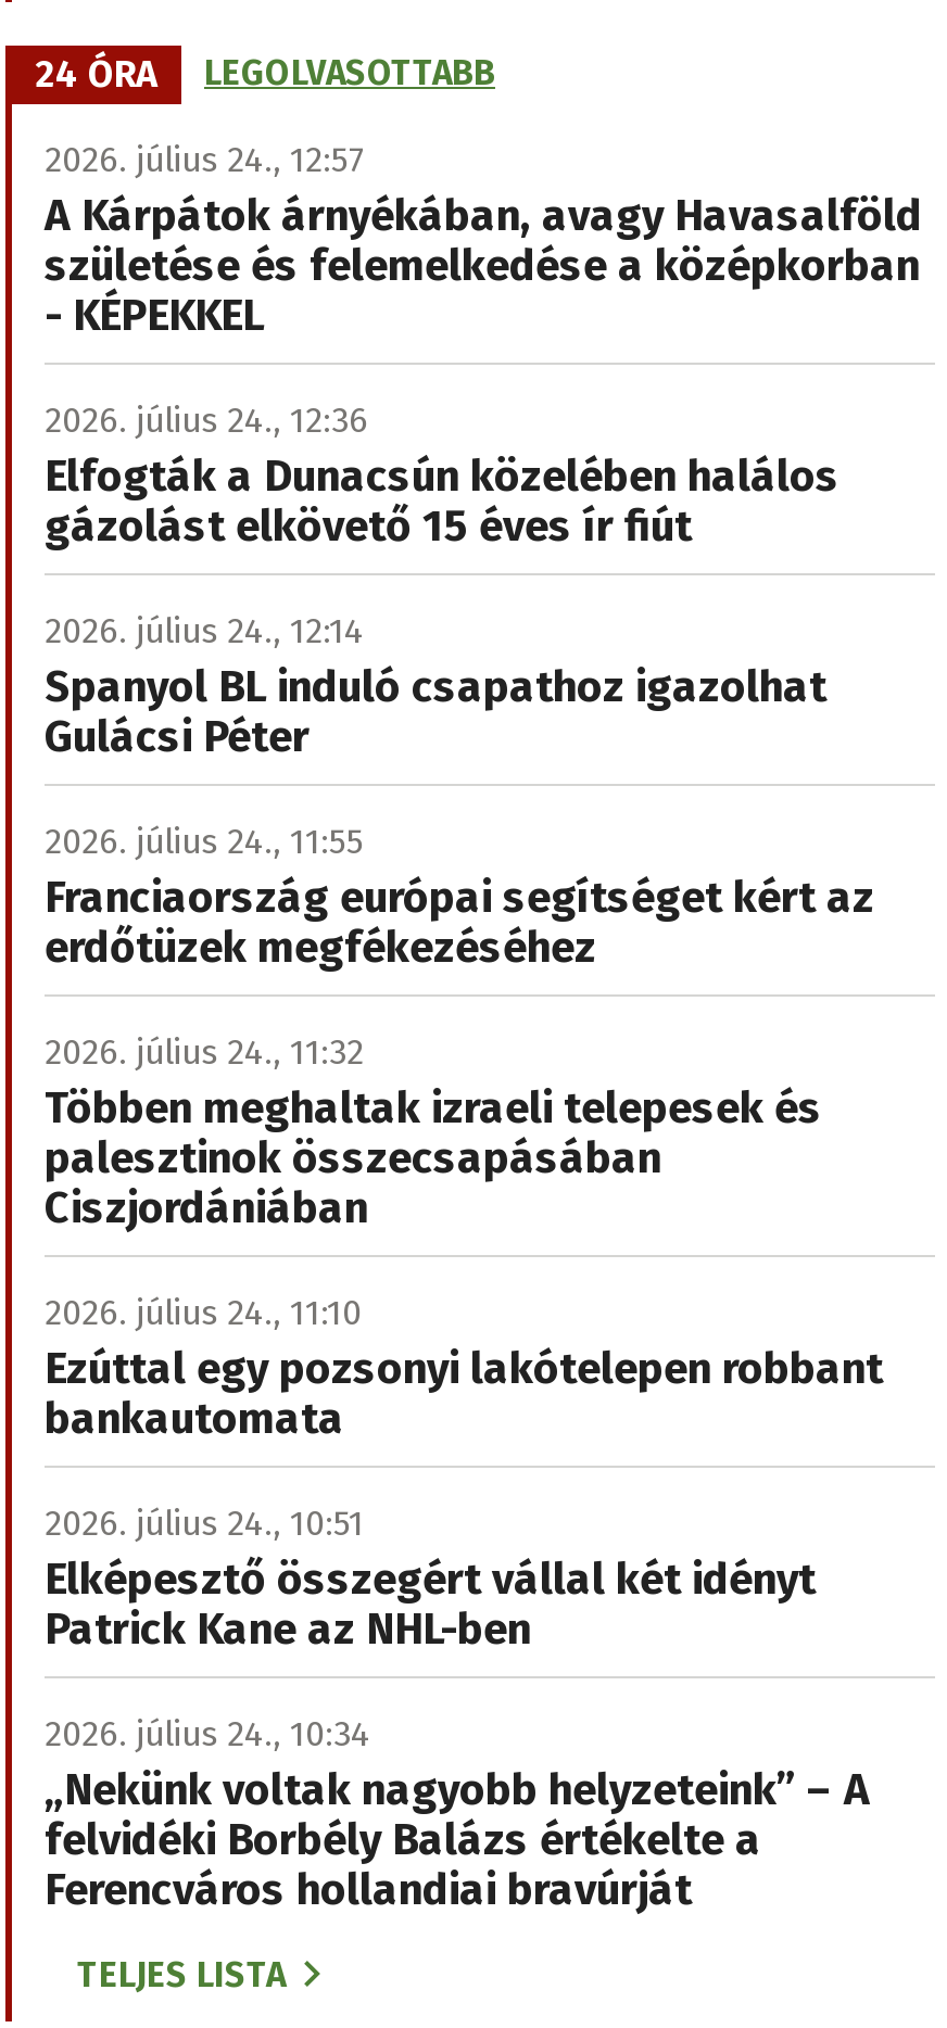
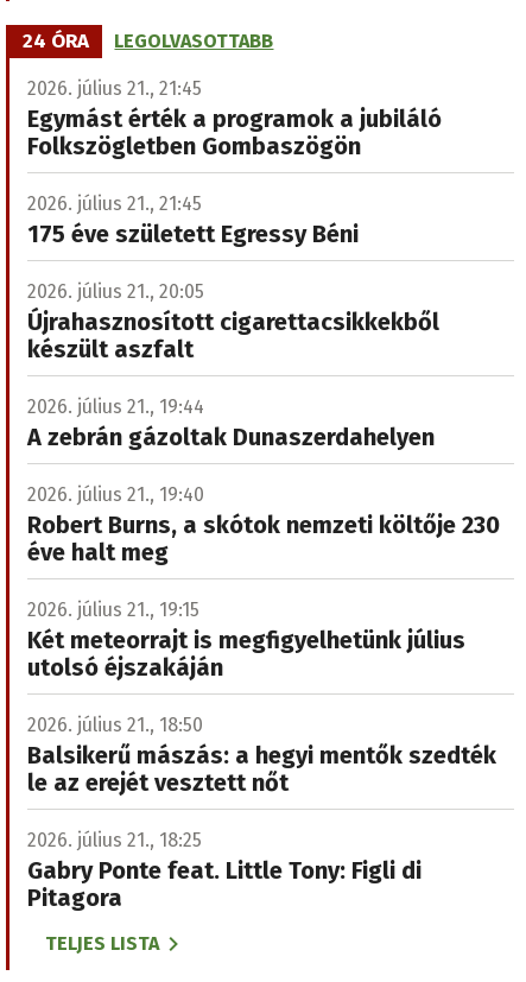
[45,139,922,341] 2026. július 24., 12:57 | A Kárpátok árnyékában, avagy Havasalföld | születése és felemelkedése a középkorban | - KÉPEKKEL -> [27,77,442,160] 2026. július 21., 21:45 | Egymást érték a programok a jubiláló | Folkszögletben Gombaszögön
[45,400,839,552] 2026. július 24., 12:36 | Elfogták a Dunacsún közelében halálos | gázolást elkövető 15 éves ír fiút -> [27,192,359,248] 2026. július 21., 21:45 | 175 éve született Egressy Béni
[45,610,826,762] 2026. július 24., 12:14 | Spanyol BL induló csapathoz igazolhat | Gulácsi Péter -> [27,280,439,363] 2026. július 21., 20:05 | Újrahasznosított cigarettacsikkekből | készült aszfalt
[45,821,874,973] 2026. július 24., 11:55 | Franciaország európai segítséget kért az | erdőtüzek megfékezéséhez -> [27,395,435,451] 2026. július 21., 19:44 | A zebrán gázoltak Dunaszerdahelyen
[45,1032,822,1234] 2026. július 24., 11:32 | Többen meghaltak izraeli telepesek és | palesztinok összecsapásában | Ciszjordániában -> [27,483,500,566] 2026. július 21., 19:40 | Robert Burns, a skótok nemzeti költője 230 | éve halt meg
[45,1292,883,1444] 2026. július 24., 11:10 | Ezúttal egy pozsonyi lakótelepen robbant | bankautomata -> [27,598,465,681] 2026. július 21., 19:15 | Két meteorrajt is megfigyelhetünk július | utolsó éjszakáján
[45,1503,816,1655] 2026. július 24., 10:51 | Elképesztő összegért vállal két idényt | Patrick Kane az NHL-ben -> [27,713,496,796] 2026. július 21., 18:50 | Balsikerű mászás: a hegyi mentők szedték | le az erejét vesztett nőt
[45,1713,870,1915] 2026. július 24., 10:34 | „Nekünk voltak nagyobb helyzeteink” – A | felvidéki Borbély Balázs értékelte a | Ferencváros hollandiai bravúrját -> [27,828,422,911] 2026. július 21., 18:25 | Gabry Ponte feat. Little Tony: Figli di | Pitagora

